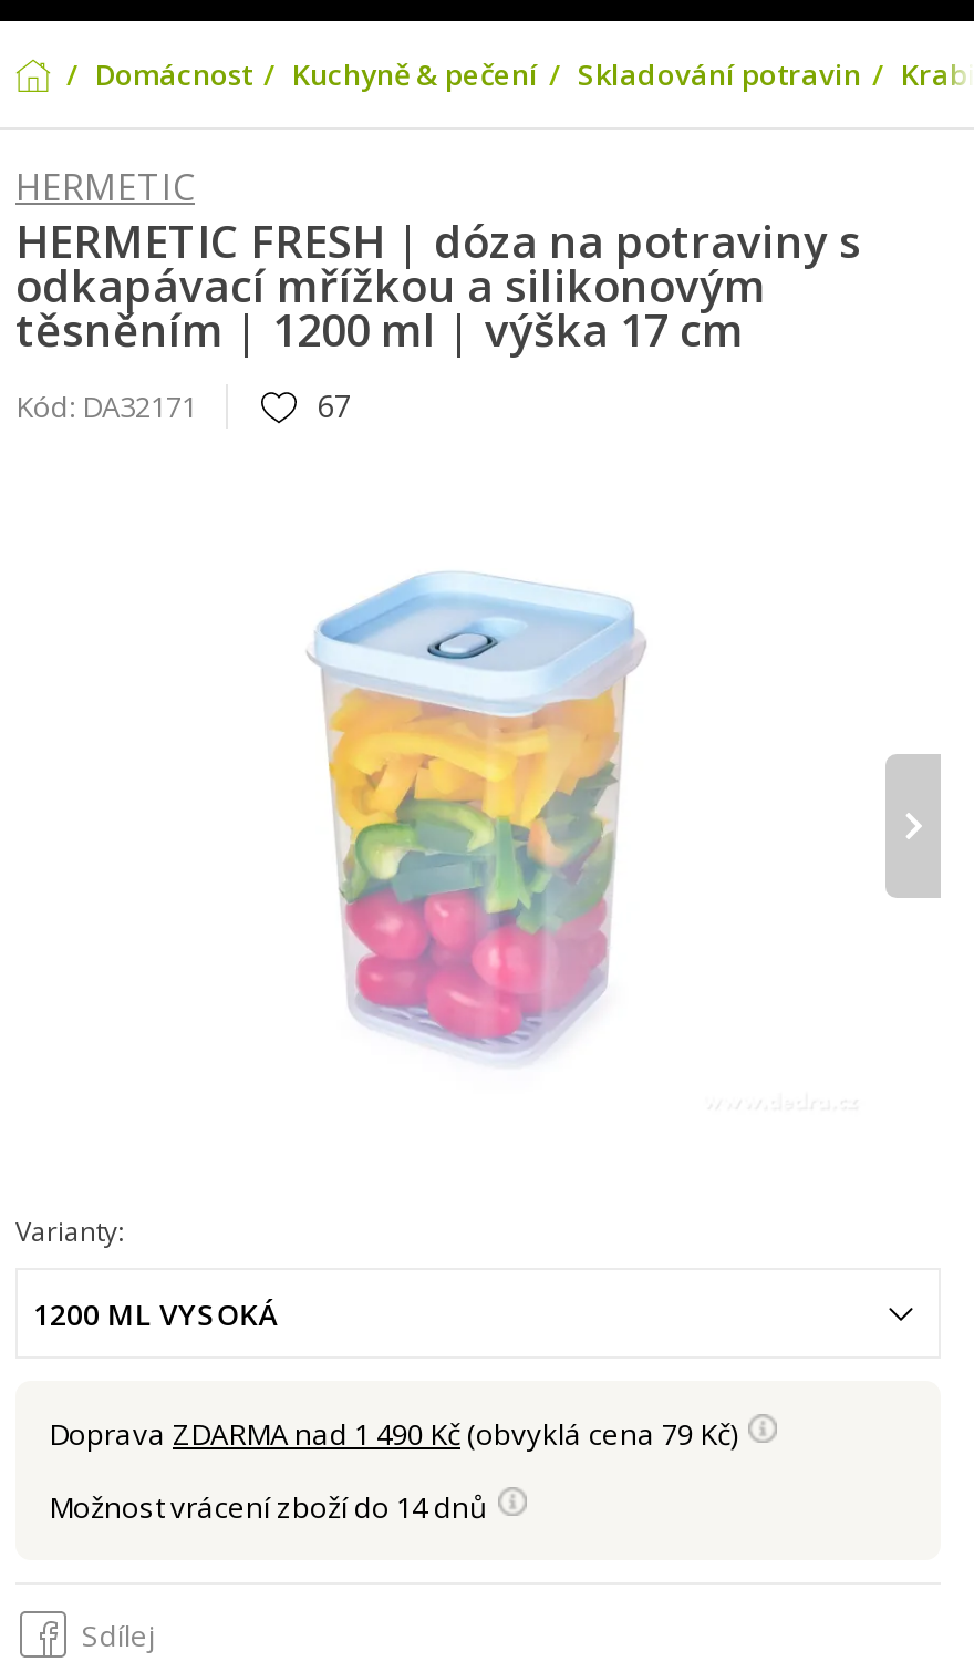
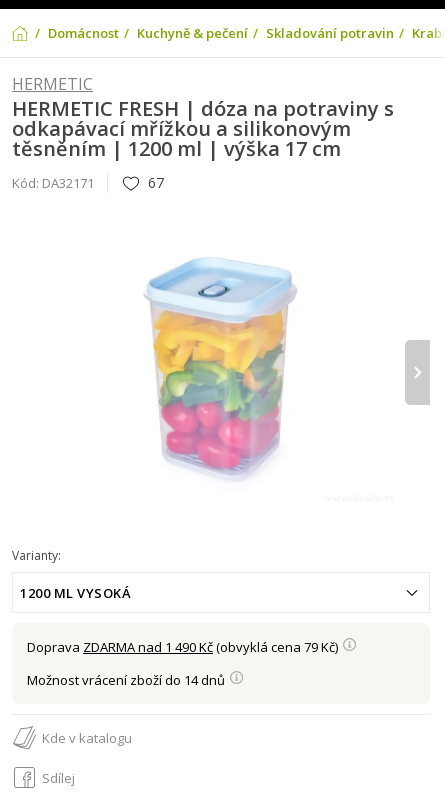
none -> [42,729,132,747] Kde v katalogu

